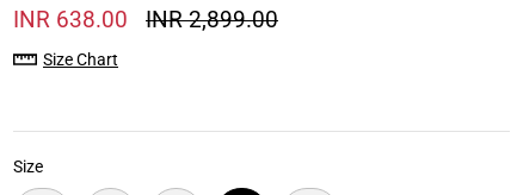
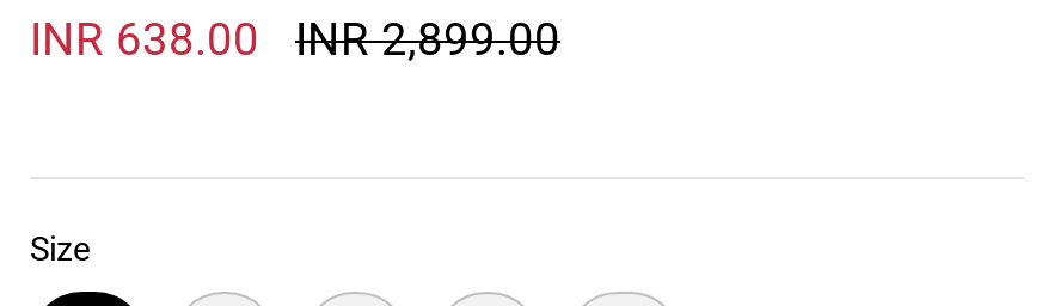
[43,50,118,69] Size Chart -> none

